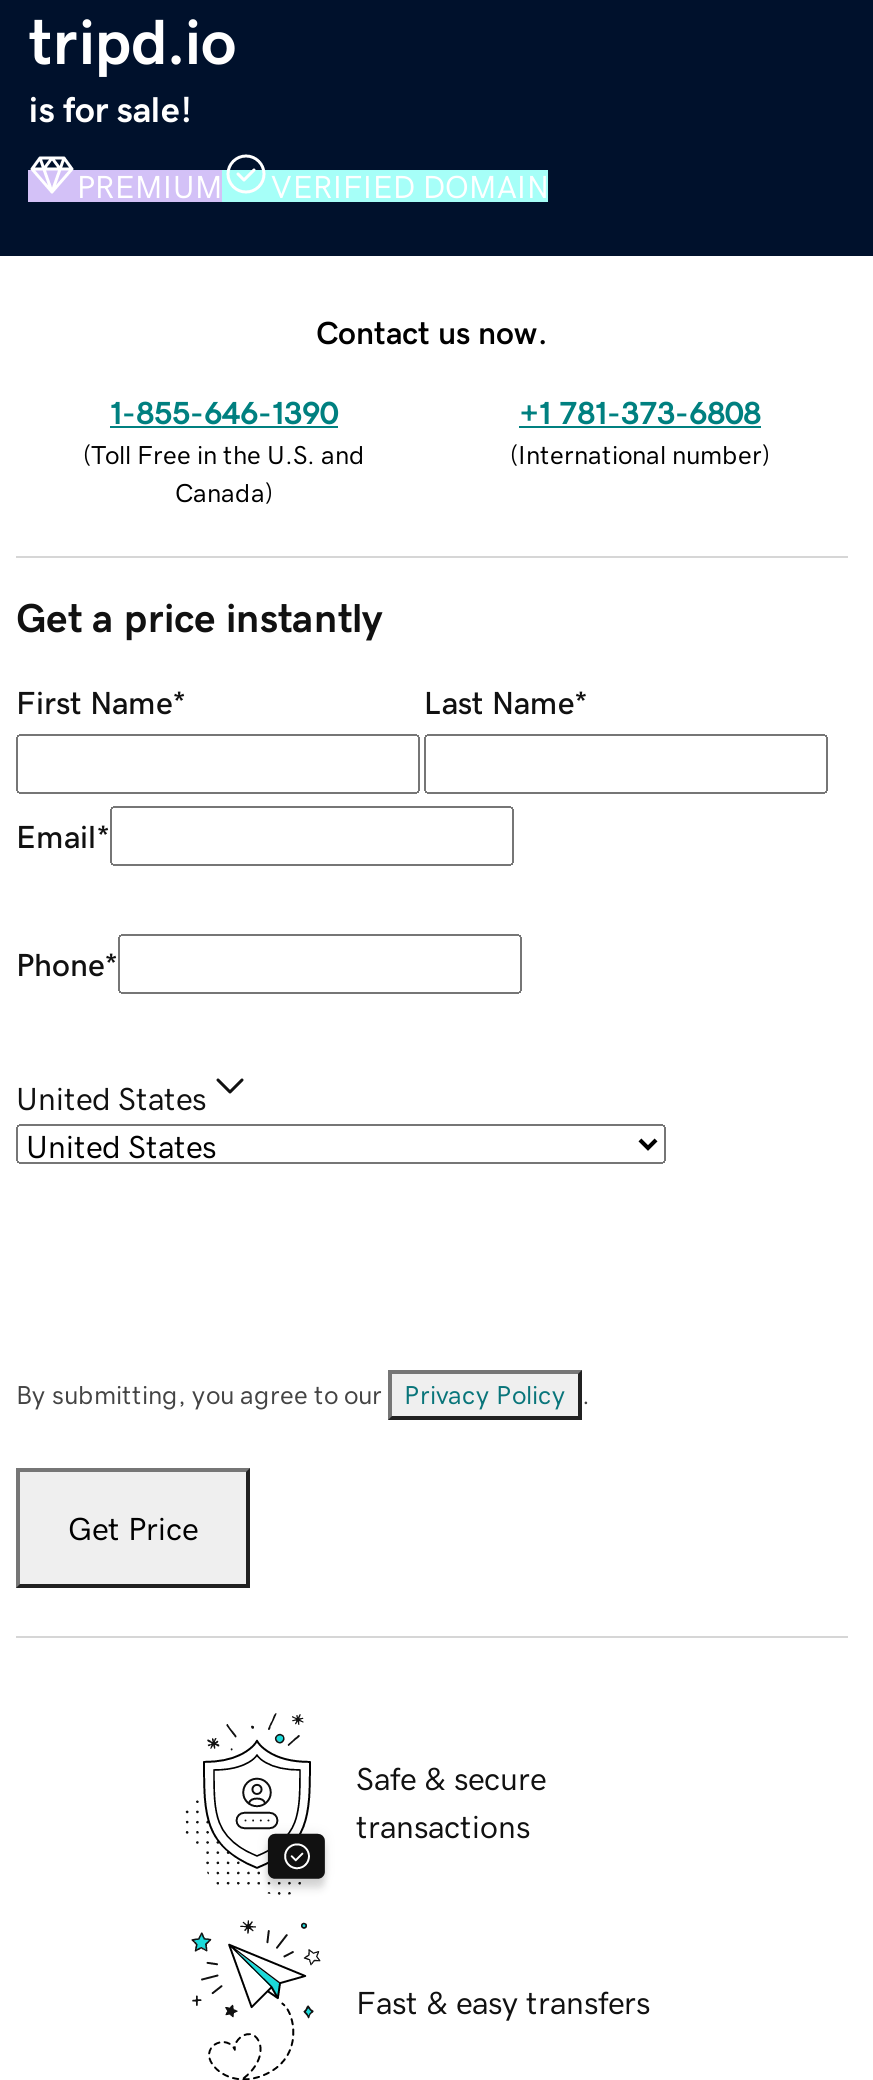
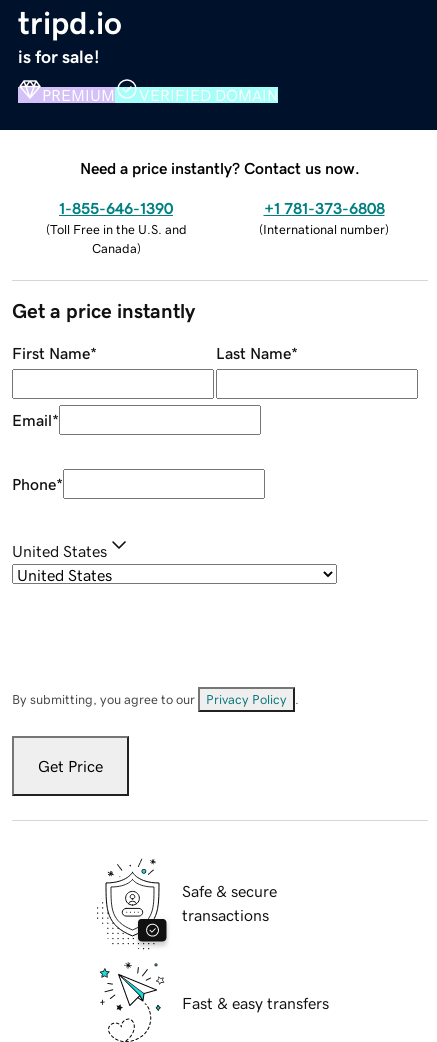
[316,315,548,347] Contact us now. -> [80,160,360,176] Need a price instantly? Contact us now.

